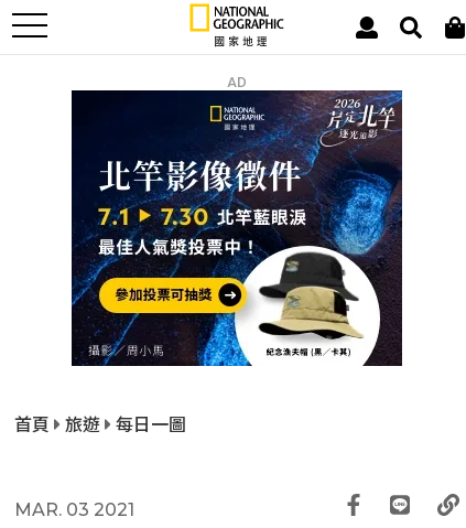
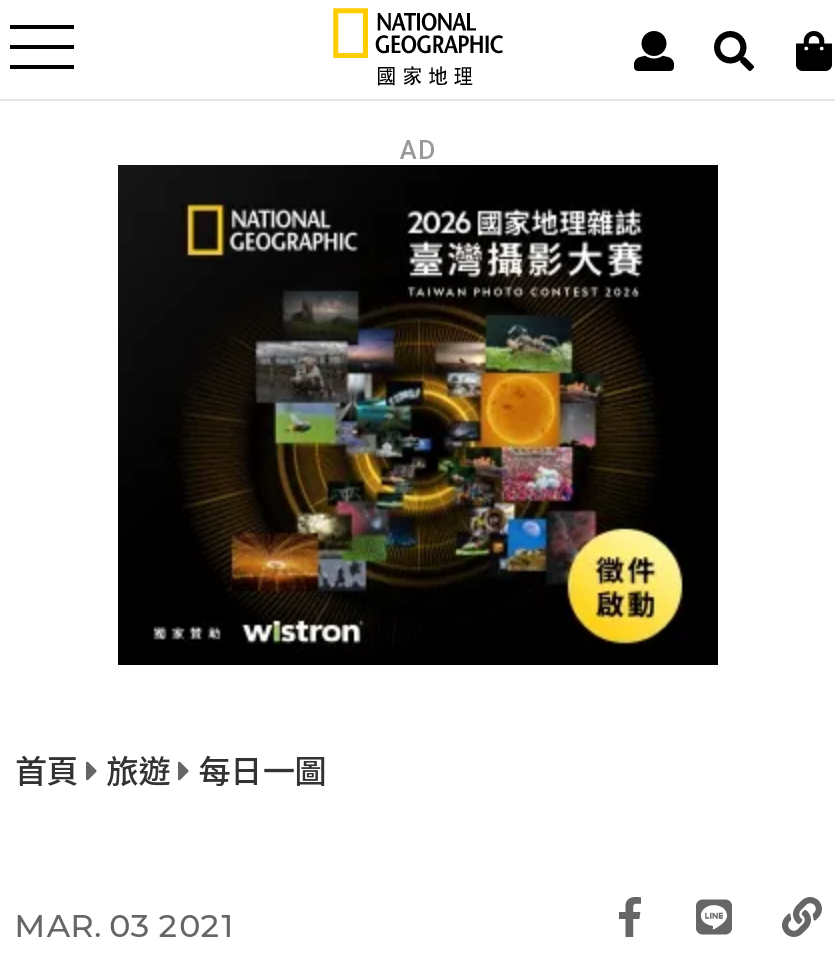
[71,89,403,367] [image] -> [118,163,720,667] [image]

